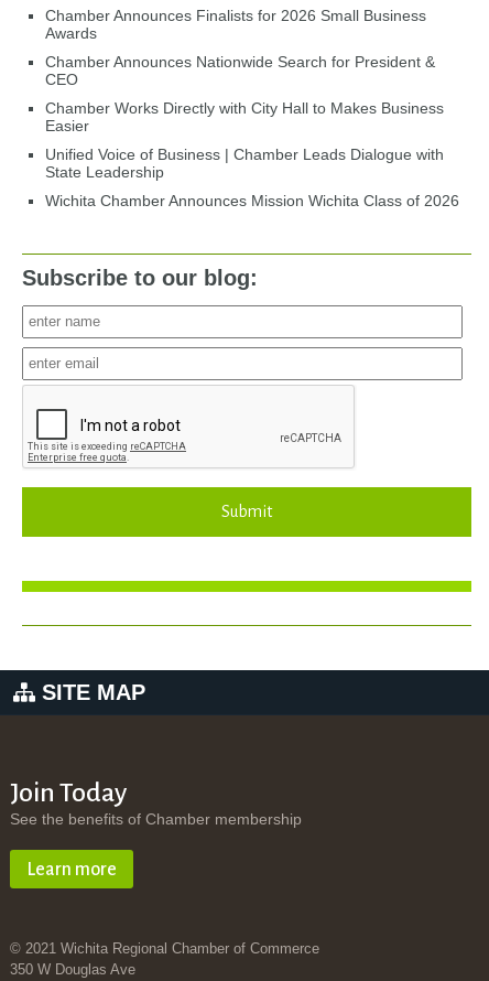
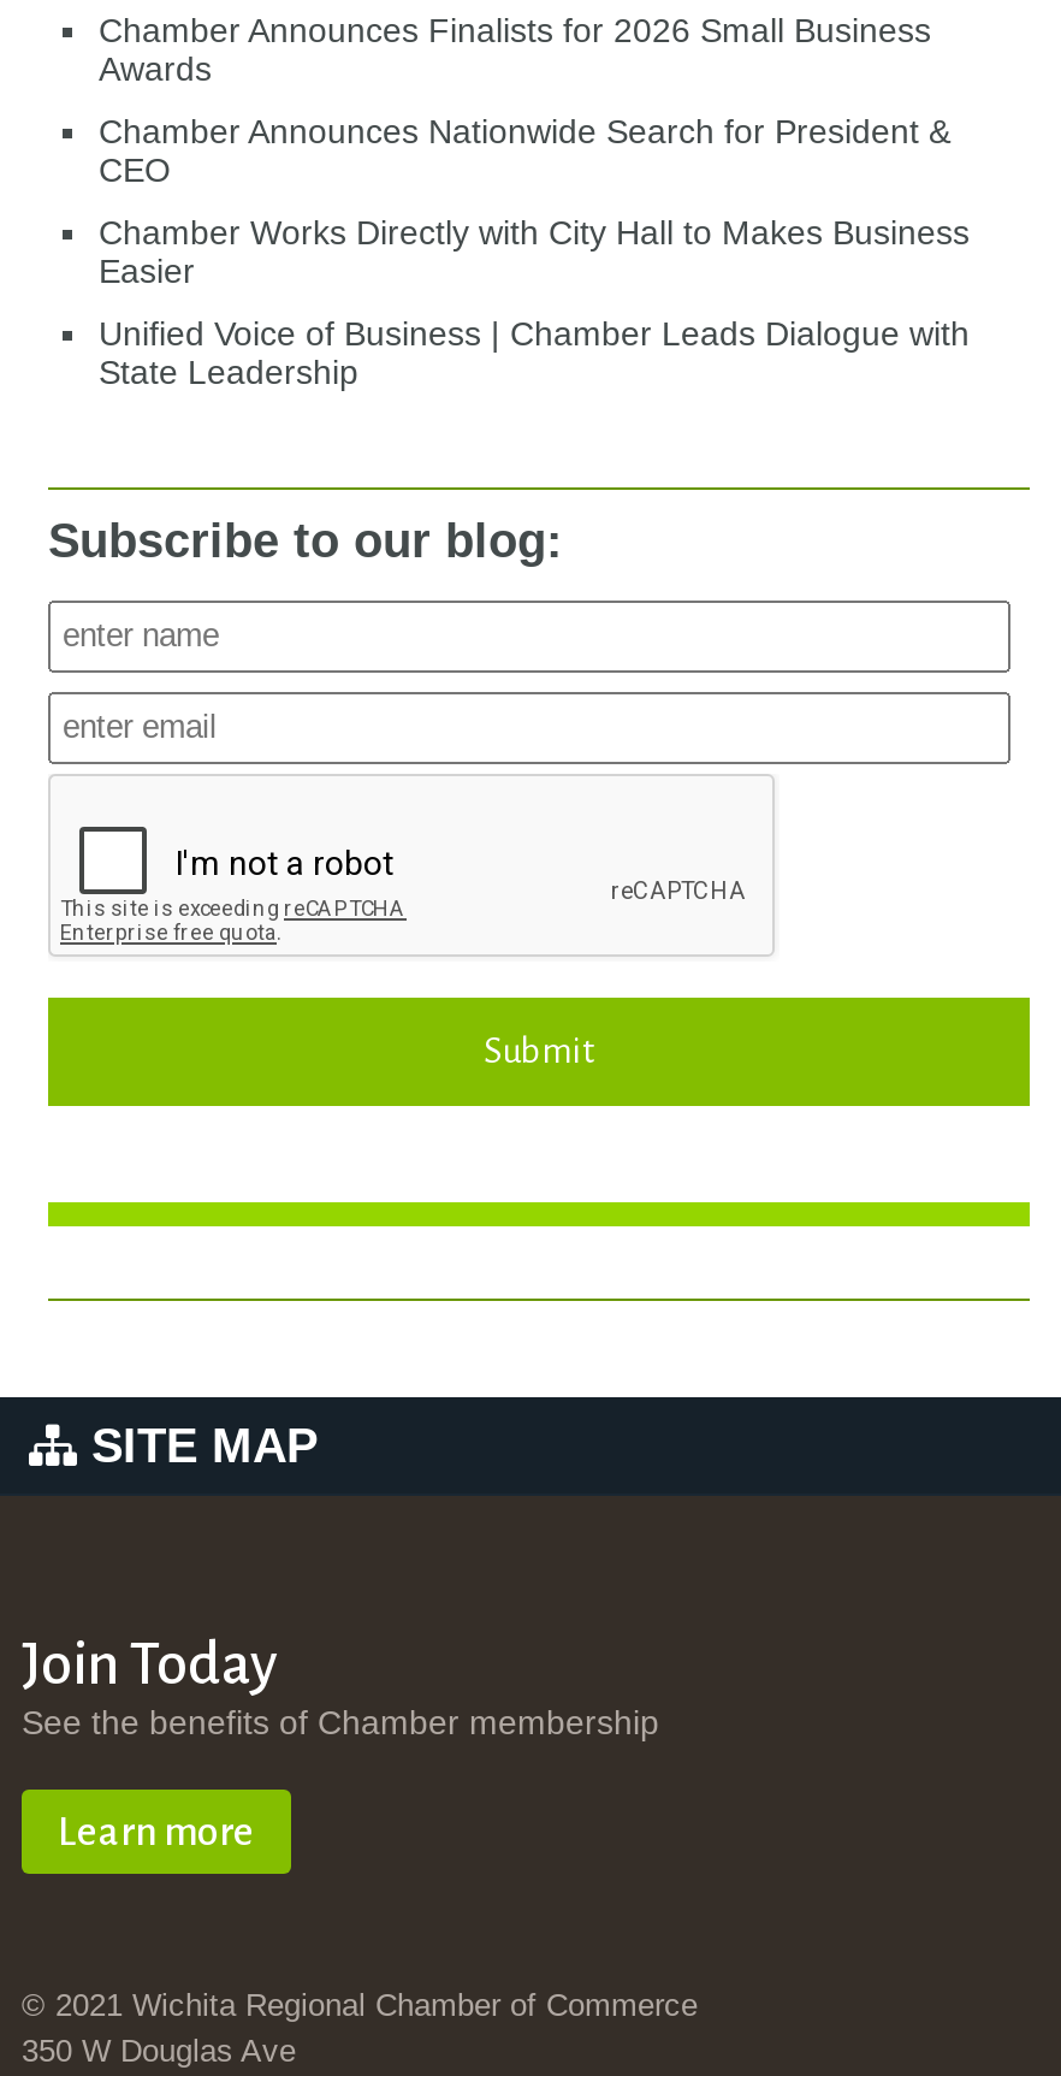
[45,192,459,210] Wichita Chamber Announces Mission Wichita Class of 2026 -> none

